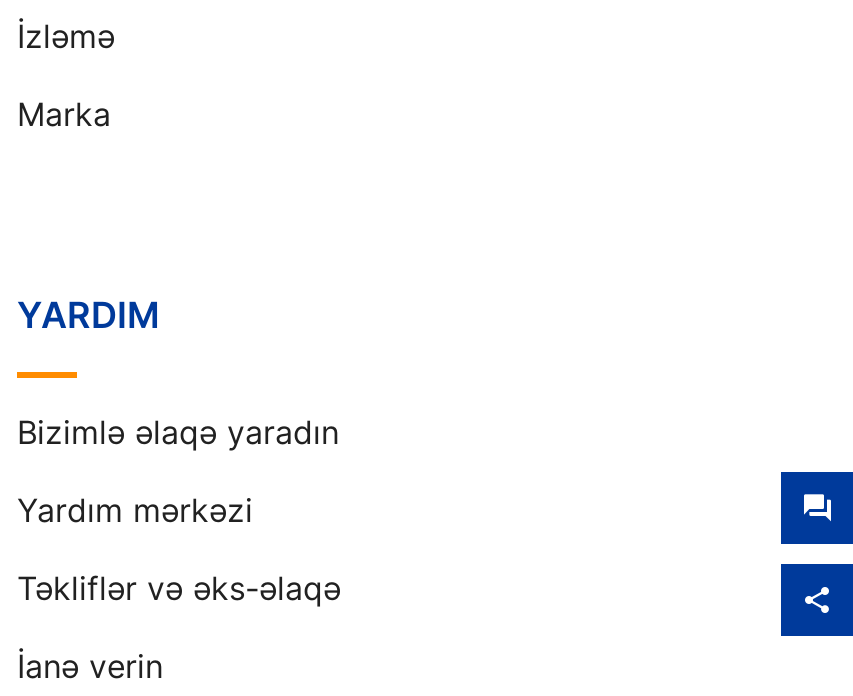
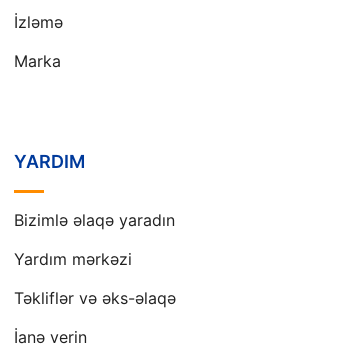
[779,470,847,546] [image] -> none
[779,562,847,638] [image] -> none

